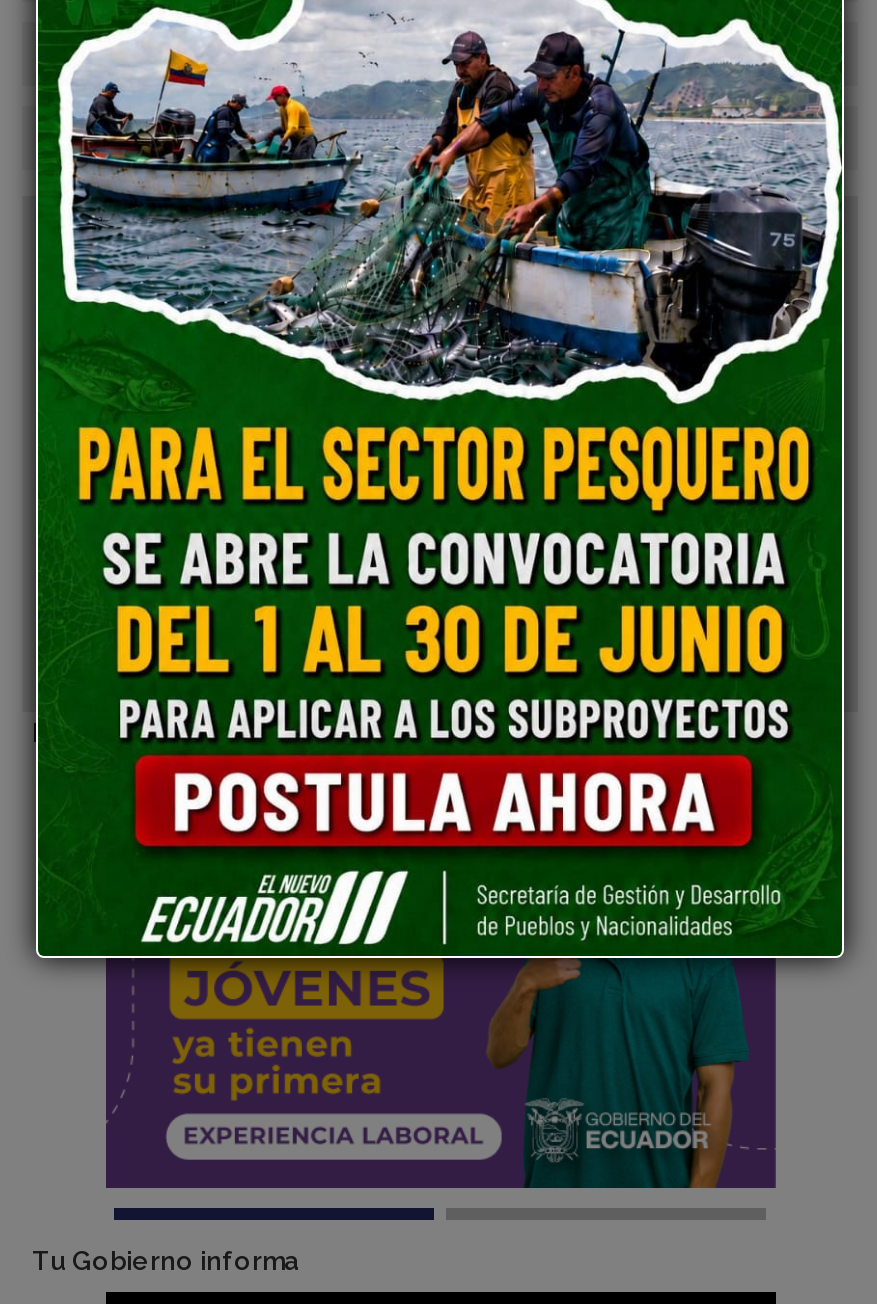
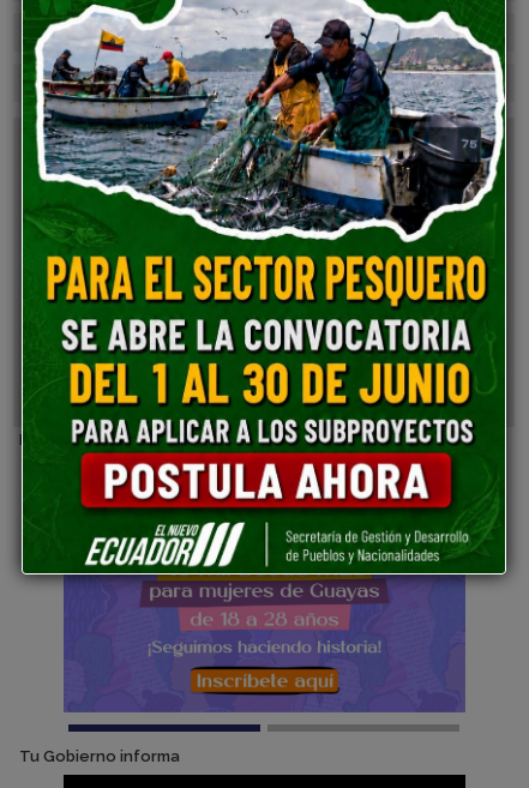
[106,958,776,1188] [image] -> [65,575,464,712] [image]

